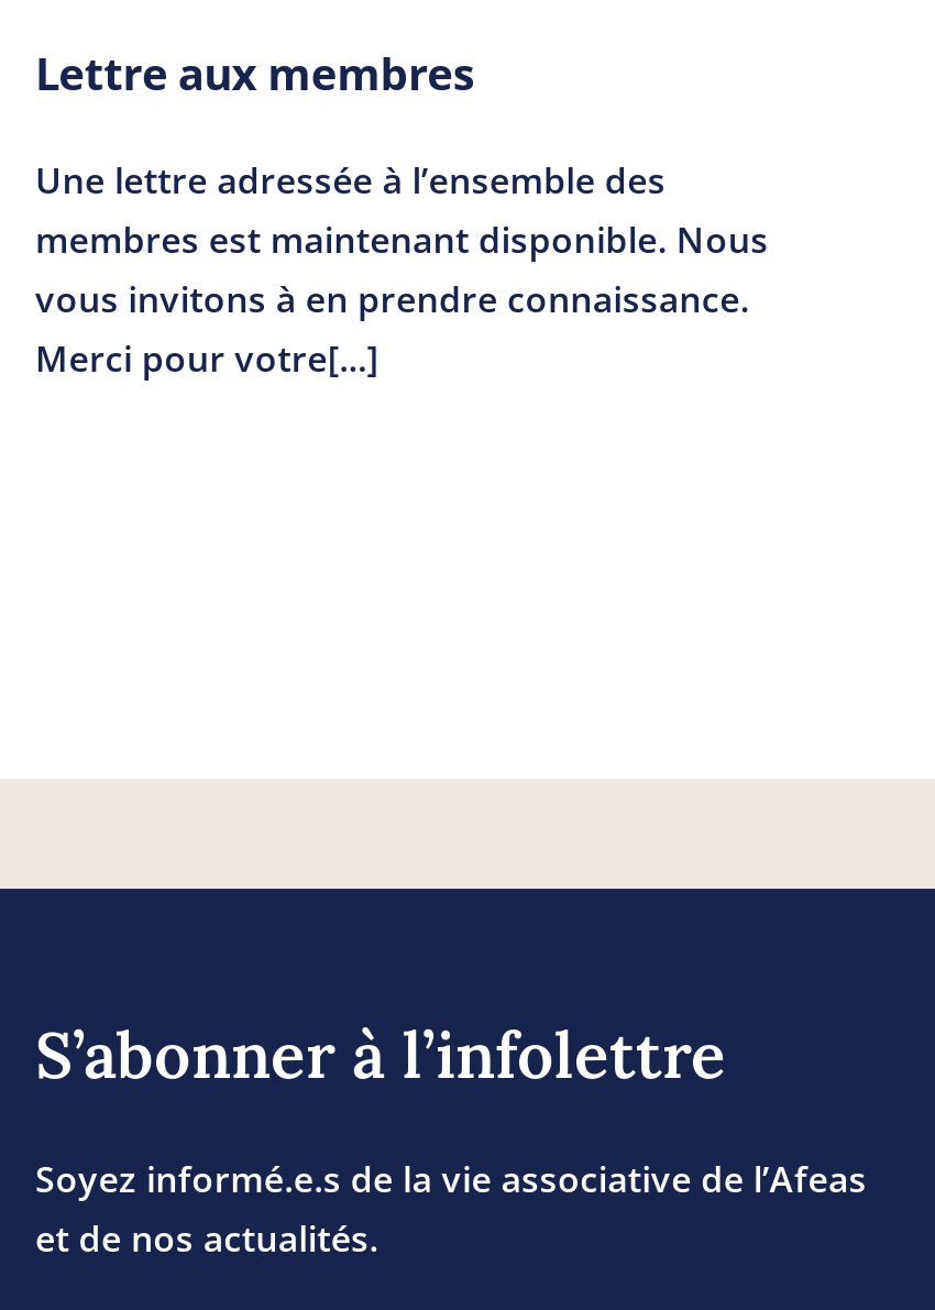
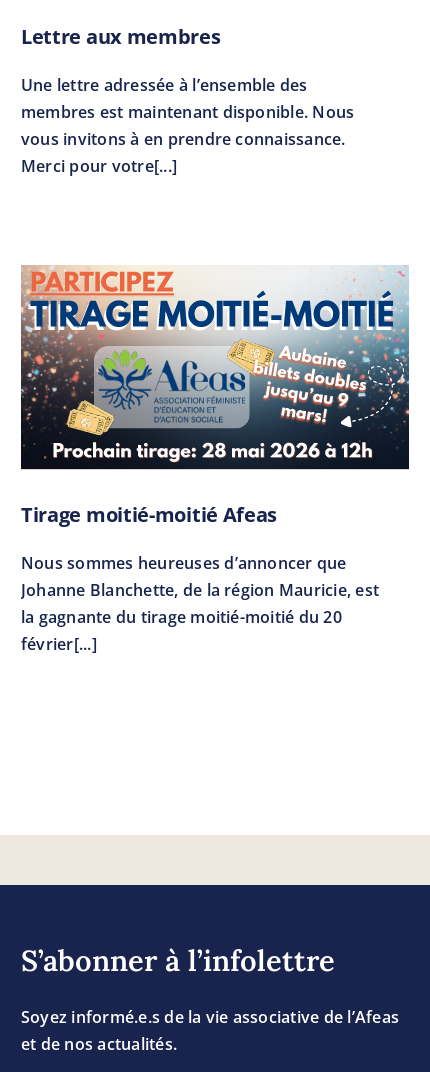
none -> [20,264,410,655] [image] | Tirage moitié-moitié Afeas | Nous sommes heureuses d’annoncer que | Johanne Blanchette, de la région Mauricie, est | la gagnante du tirage moitié-moitié du 20 | février[...]

